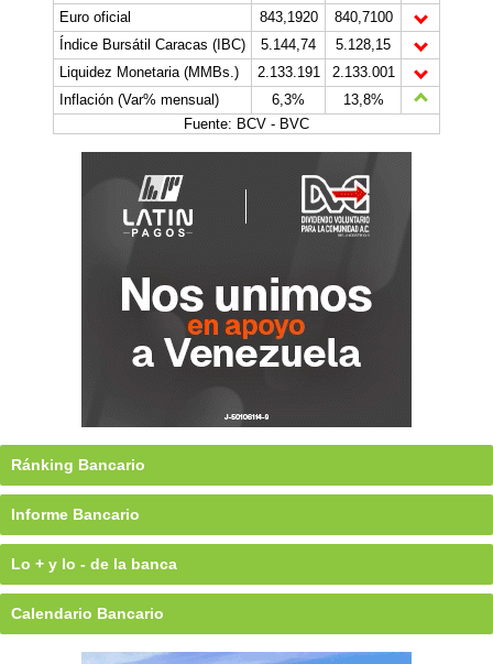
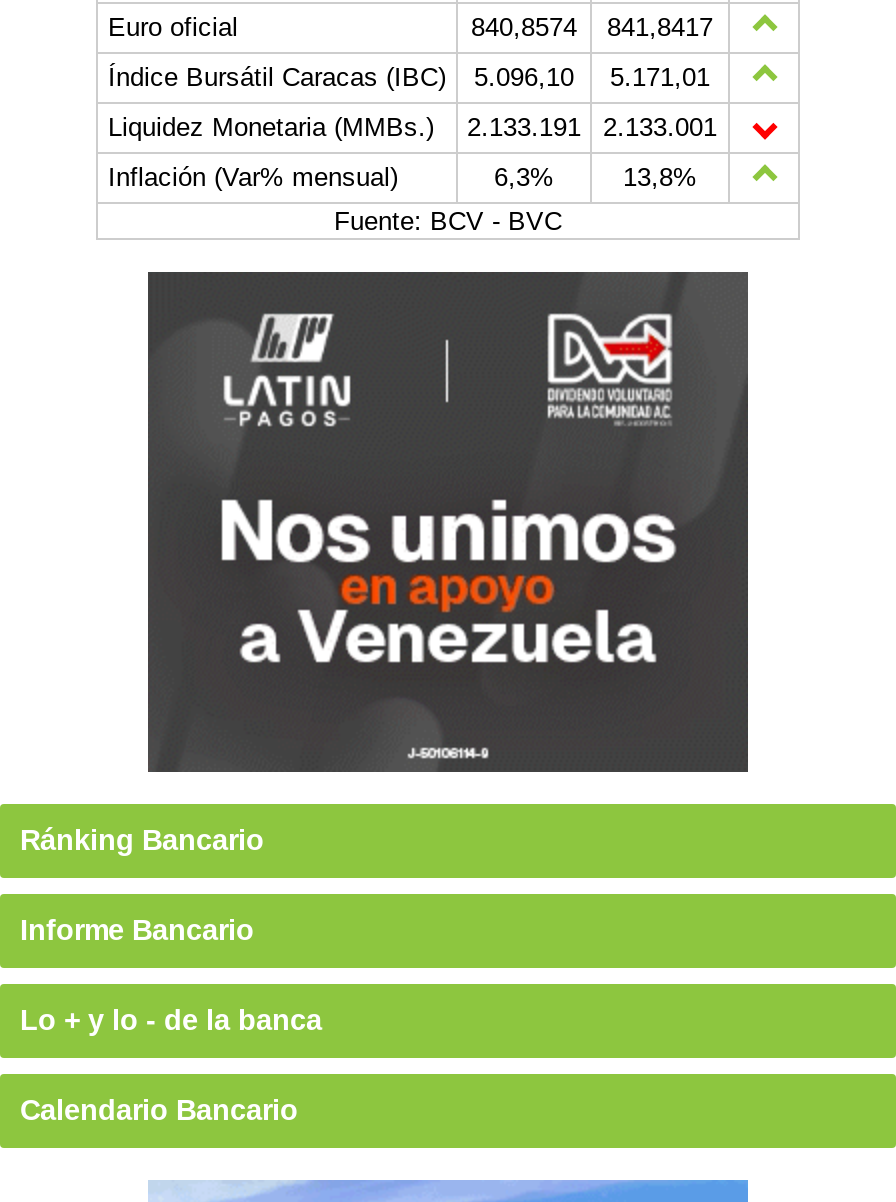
[259,9,317,25] 843,1920 -> [471,12,577,42] 840,8574
[334,9,392,25] 840,7100 -> [607,12,713,42] 841,8417
[261,36,316,53] 5.144,74 -> [474,62,574,92] 5.096,10
[336,36,391,53] 5.128,15 -> [610,62,710,92] 5.171,01

